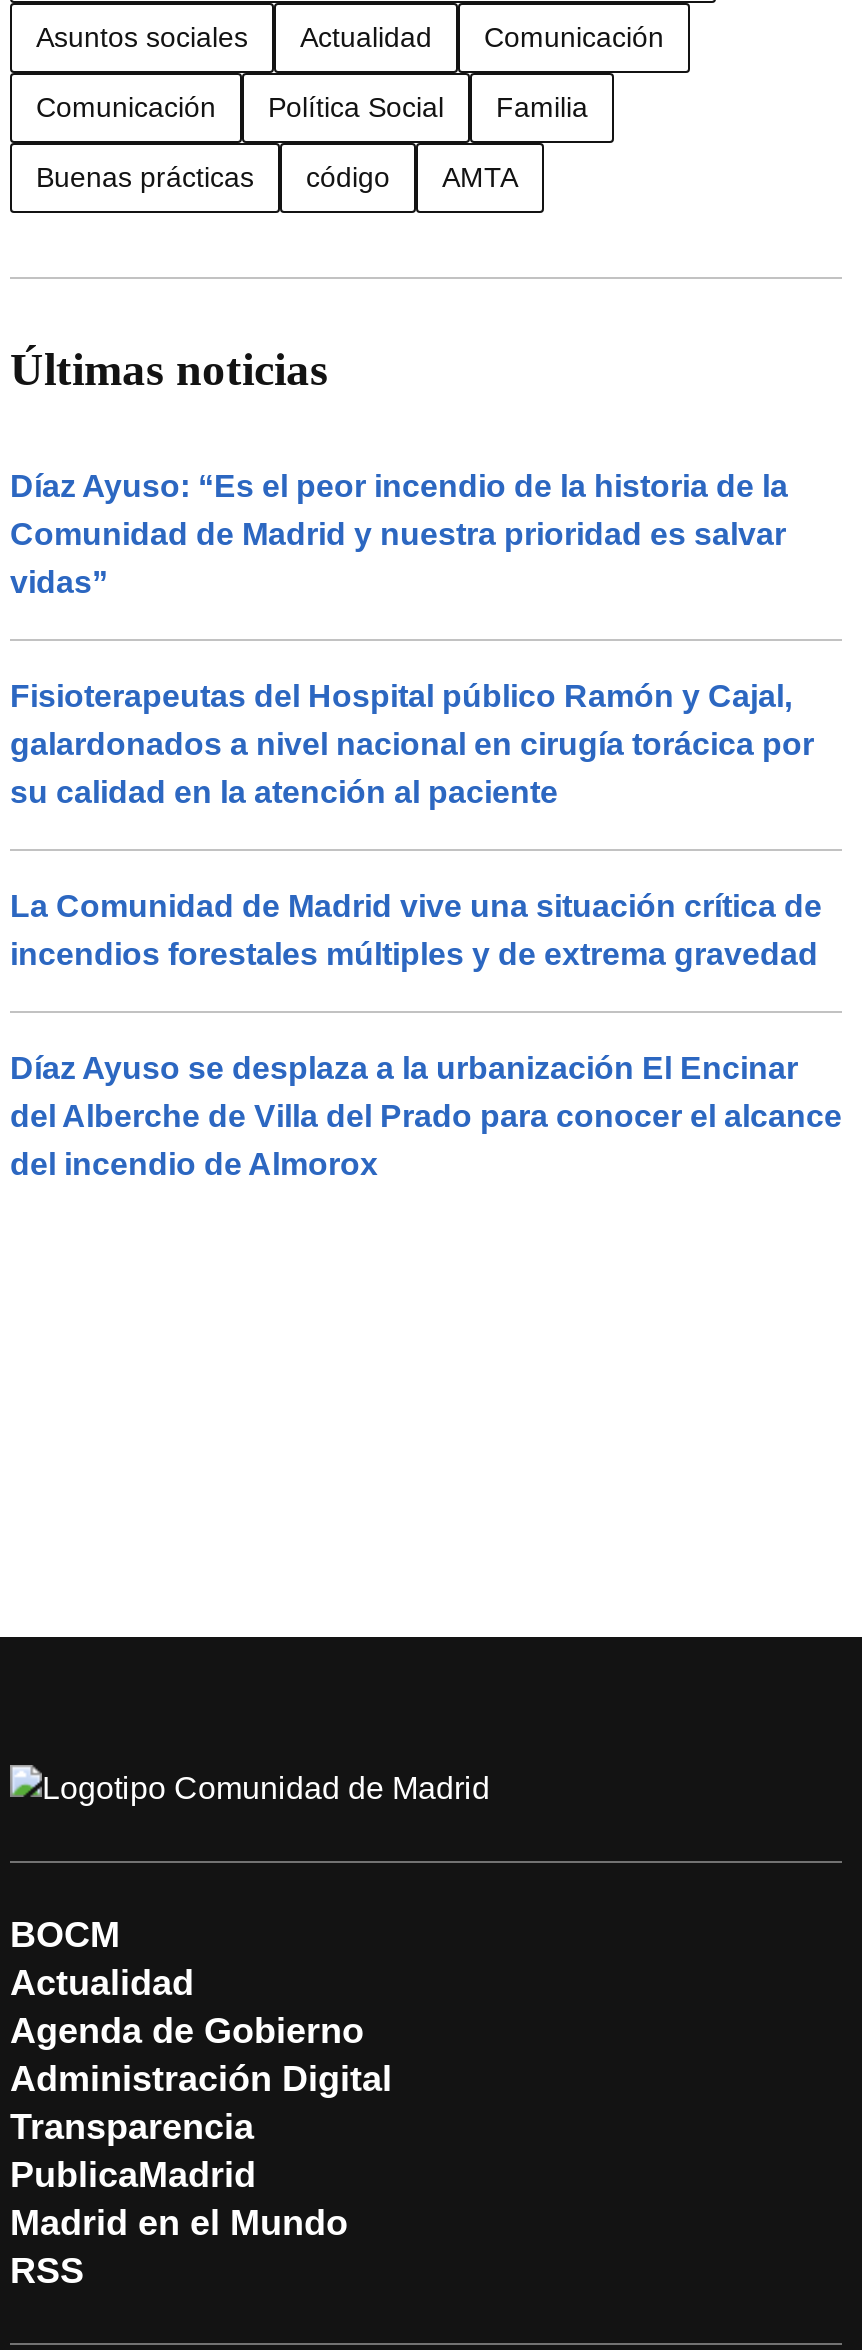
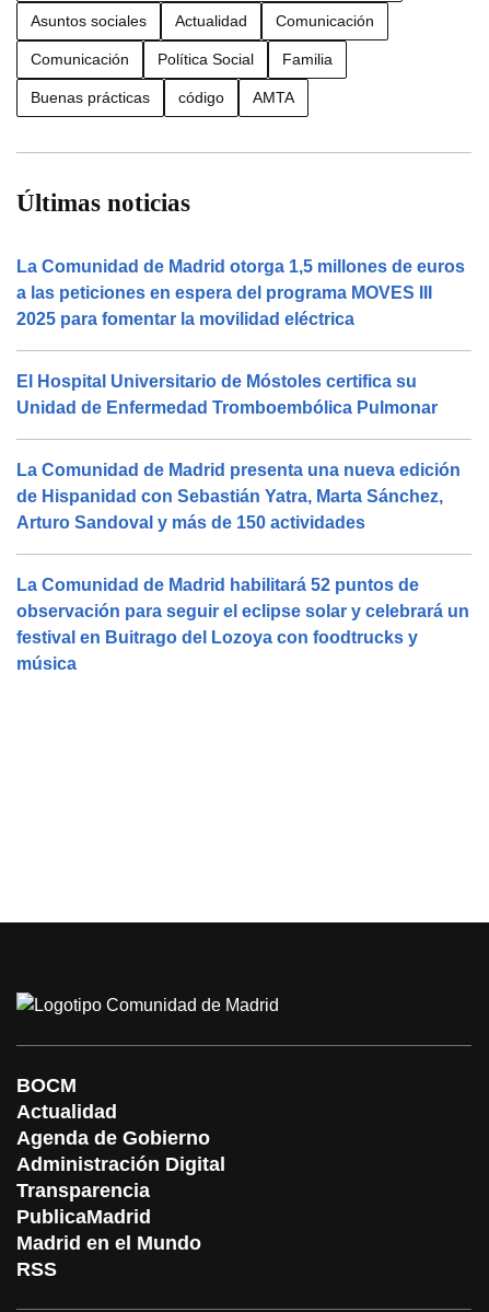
[10,470,788,600] Díaz Ayuso: “Es el peor incendio de la historia de la | Comunidad de Madrid y nuestra prioridad es salvar | vidas” -> [16,257,465,328] La Comunidad de Madrid otorga 1,5 millones de euros | a las peticiones en espera del programa MOVES III | 2025 para fomentar la movilidad eléctrica
[10,680,814,810] Fisioterapeutas del Hospital público Ramón y Cajal, | galardonados a nivel nacional en cirugía torácica por | su calidad en la atención al paciente -> [16,372,438,417] El Hospital Universitario de Móstoles certifica su | Unidad de Enfermedad Tromboembólica Pulmonar
[10,890,822,972] La Comunidad de Madrid vive una situación crítica de | incendios forestales múltiples y de extrema gravedad -> [16,461,461,532] La Comunidad de Madrid presenta una nueva edición | de Hispanidad con Sebastián Yatra, Marta Sánchez, | Arturo Sandoval y más de 150 actividades
[10,1052,842,1182] Díaz Ayuso se desplaza a la urbanización El Encinar | del Alberche de Villa del Prado para conocer el alcance | del incendio de Almorox -> [16,576,469,673] La Comunidad de Madrid habilitará 52 puntos de | observación para seguir el eclipse solar y celebrará un | festival en Buitrago del Lozoya con foodtrucks y | música

